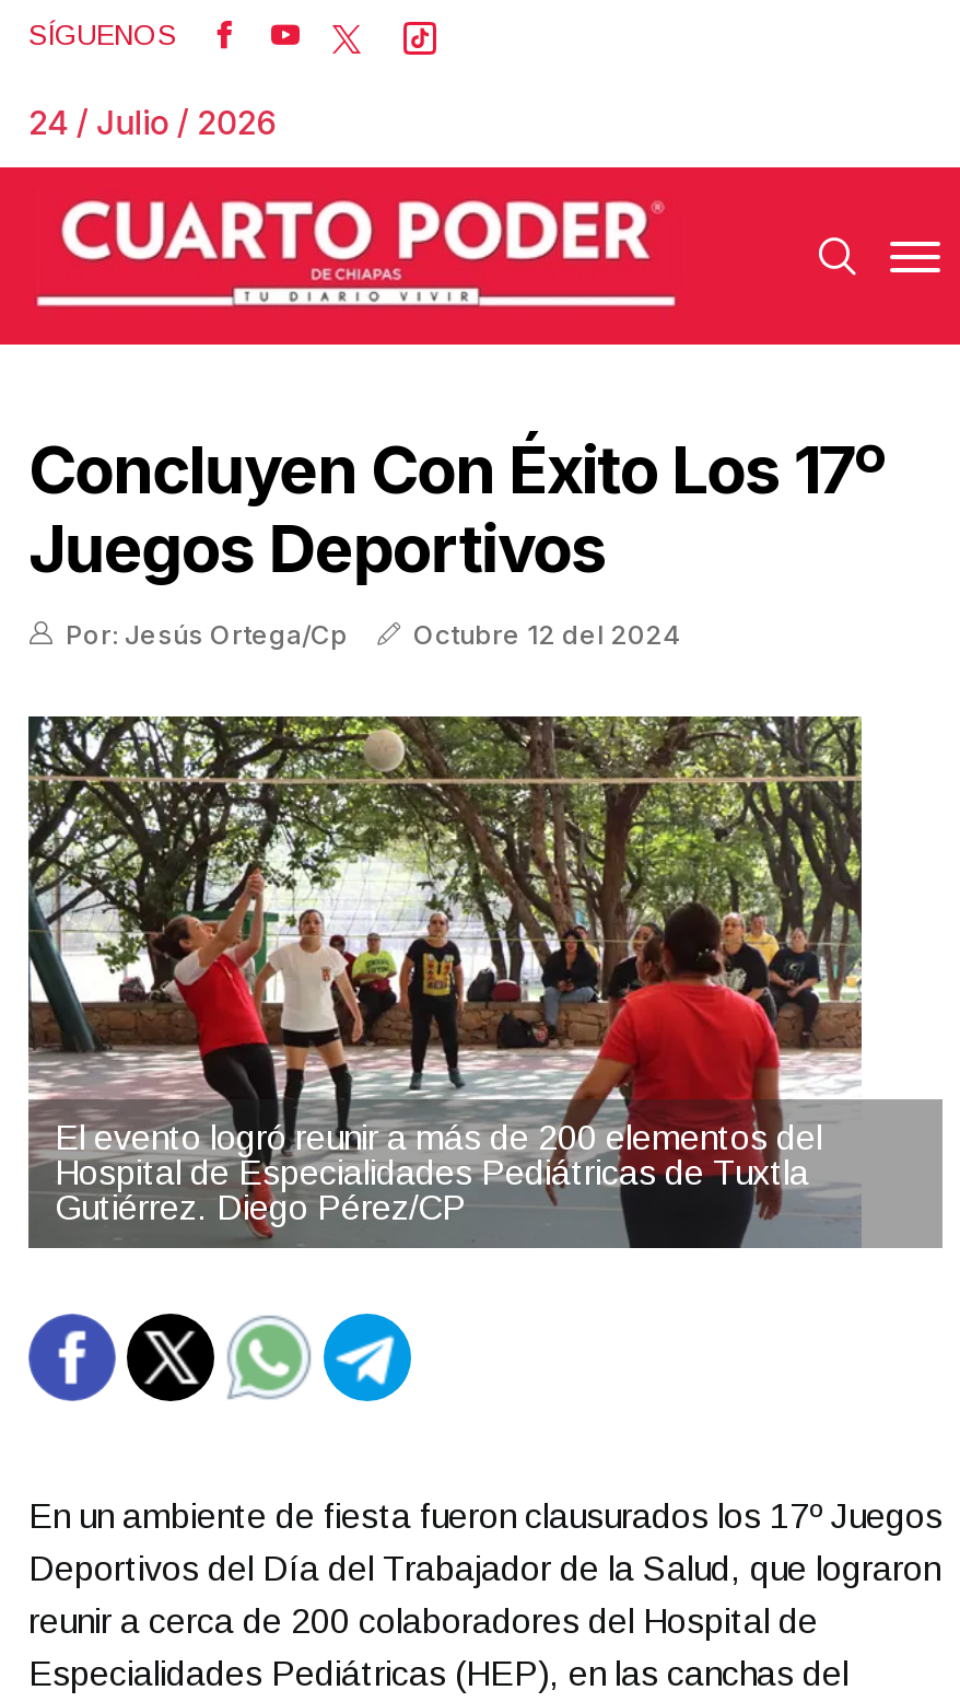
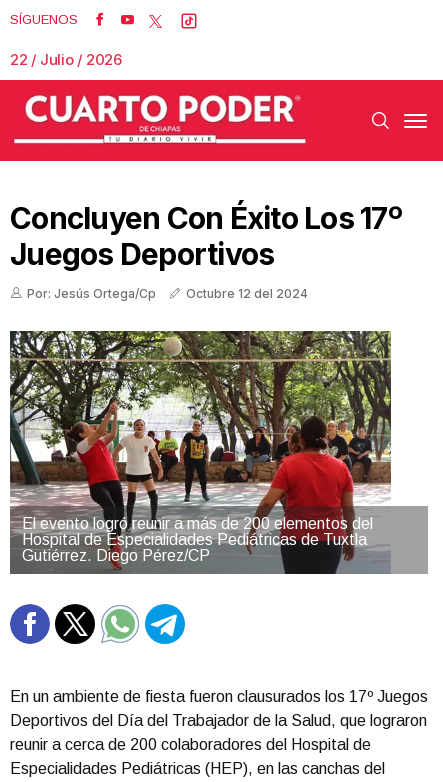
[28,102,275,143] 24 / Julio / 2026 -> [10,50,122,69] 22 / Julio / 2026

